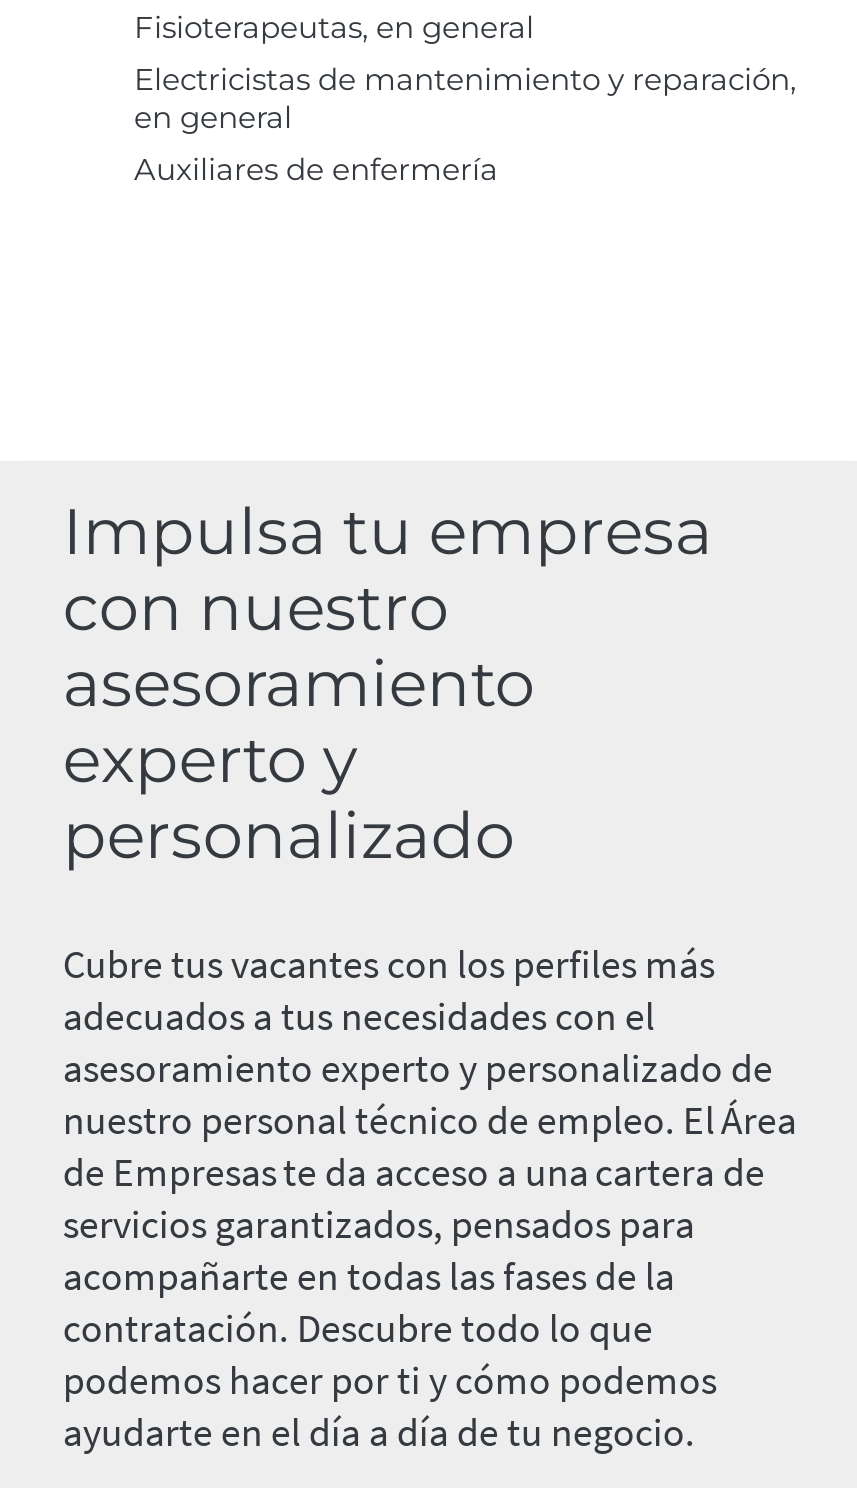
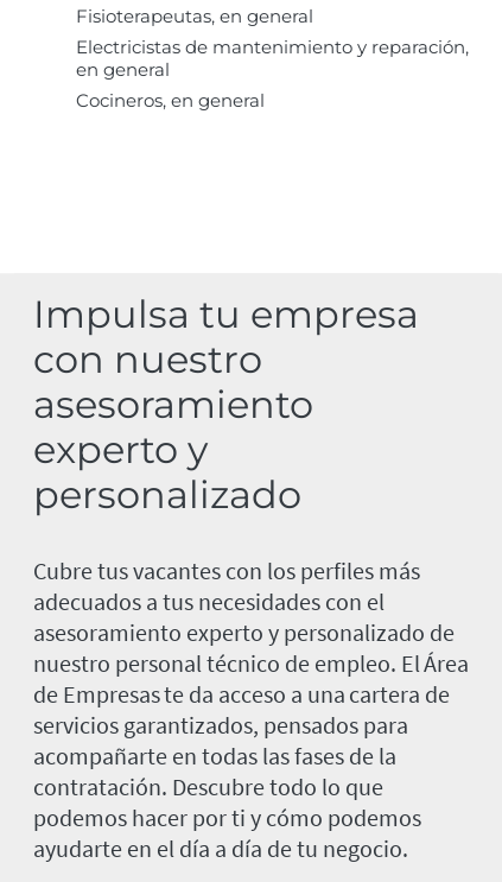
[134,150,498,188] Auxiliares de enfermería -> [76,89,265,112] Cocineros, en general

